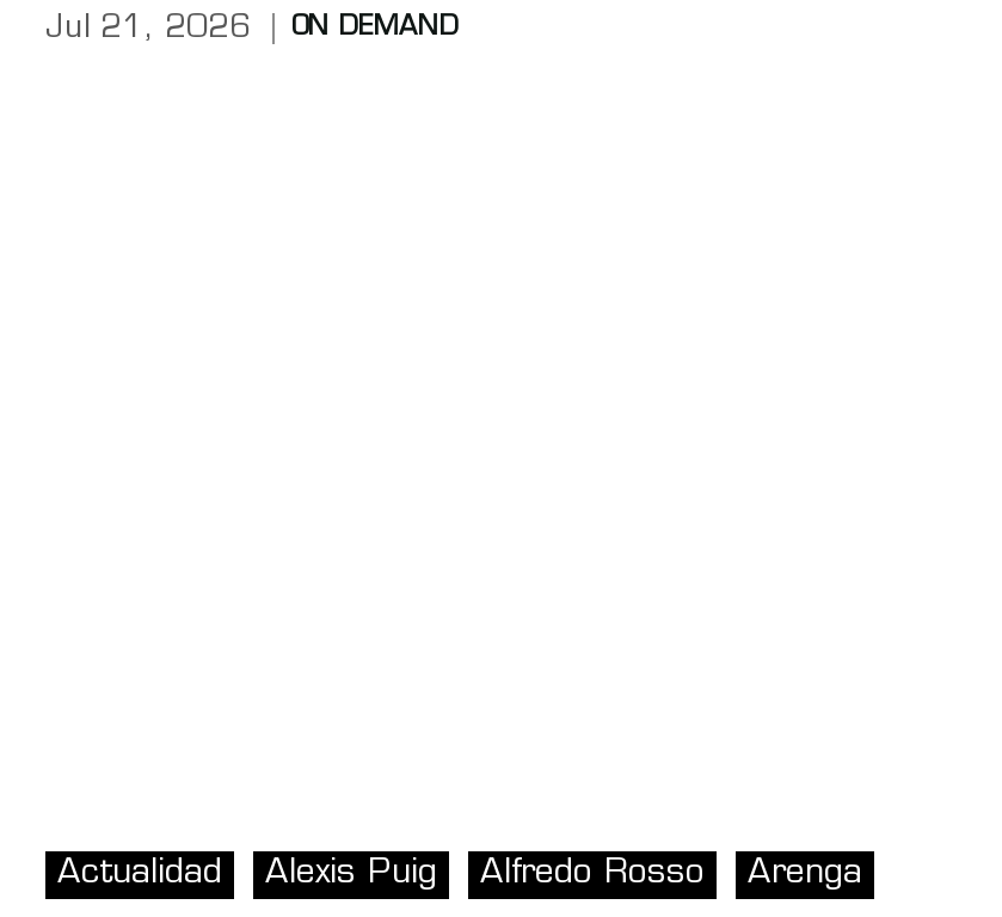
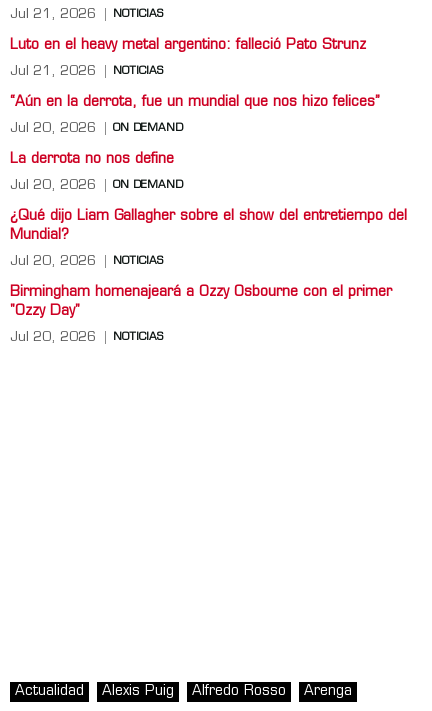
none -> [10,9,380,135] NOTICIAS | Luto en el heavy metal argentino: falleció Pato Strunz | Jul 21, 2026 | NOTICIAS | “Aún en la derrota, fue un mundial que nos hizo felices” | Jul 20, 2026
none -> [10,152,407,344] La derrota no nos define | Jul 20, 2026 | ON DEMAND | ¿Qué dijo Liam Gallagher sobre el show del entretiempo del | Mundial? | Jul 20, 2026 | NOTICIAS | Birmingham homenajeará a Ozzy Osbourne con el primer | "Ozzy Day" | Jul 20, 2026 | NOTICIAS

